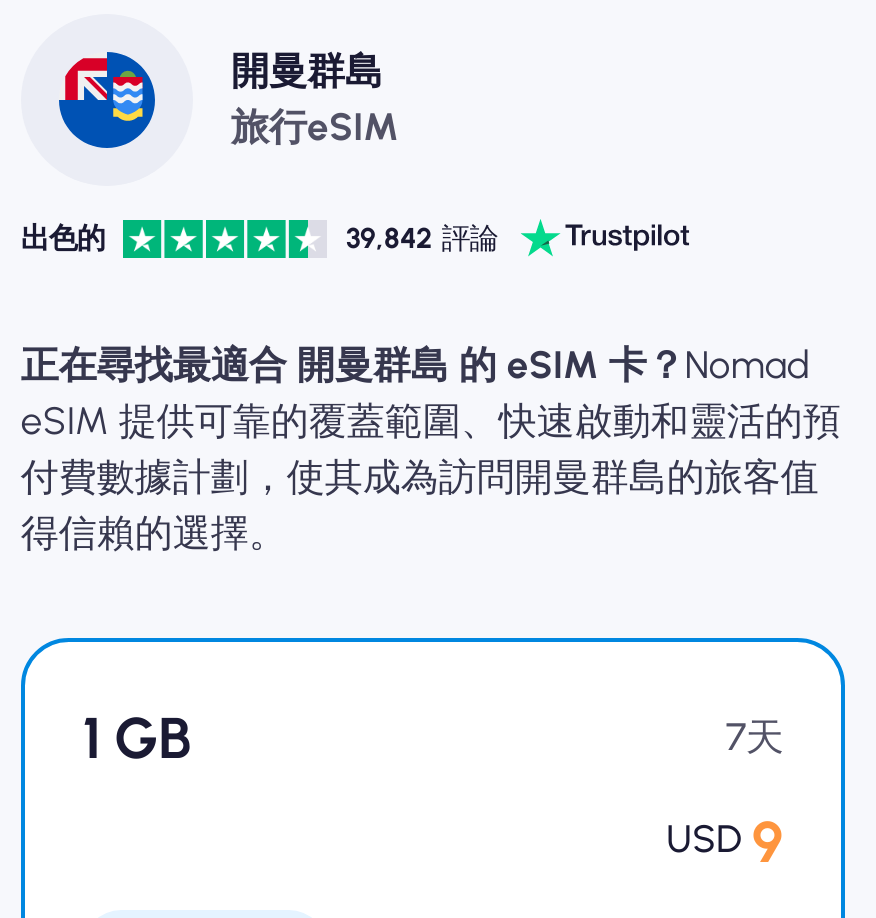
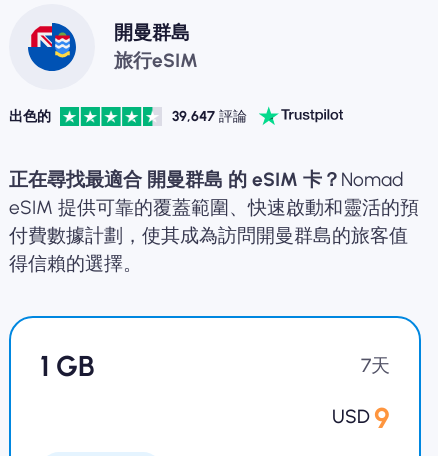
[346,219,498,255] 39,842 評論 -> [171,106,247,124] 39,647 評論

